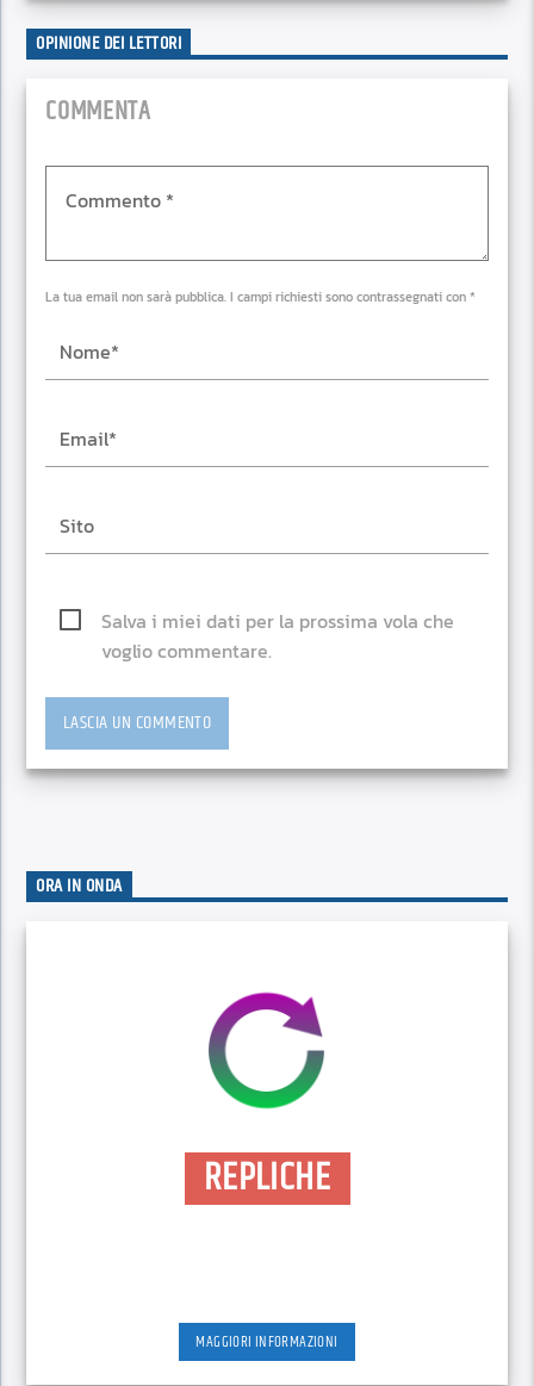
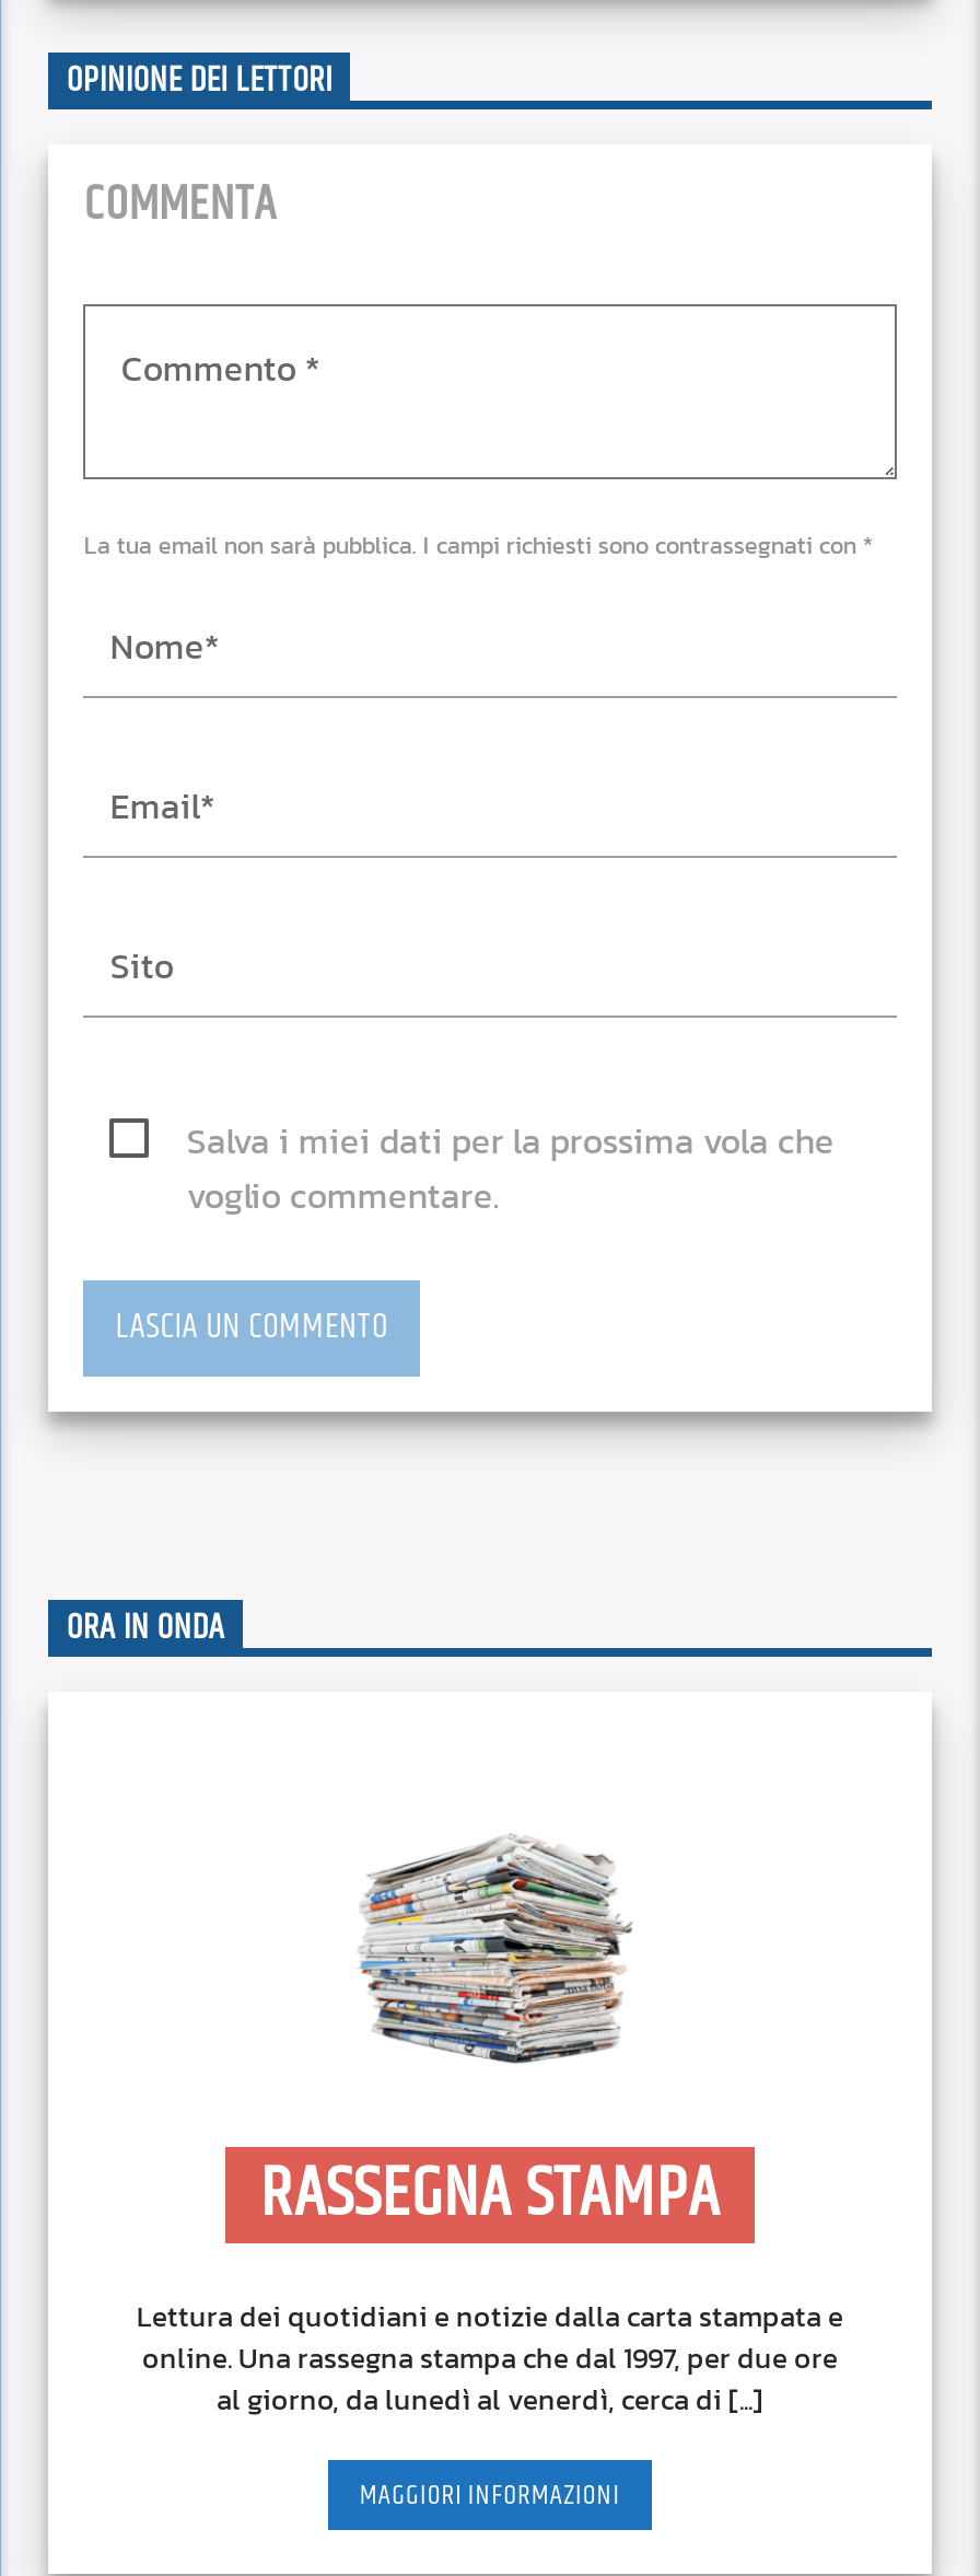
[200,992,337,1207] [image] | REPLICHE -> [137,1834,843,2421] [image] | RASSEGNA STAMPA | Lettura dei quotidiani e notizie dalla carta stampata e | online. Una rassegna stampa che dal 1997, per due ore | al giorno, da lunedì al venerdì, cerca di [...]

